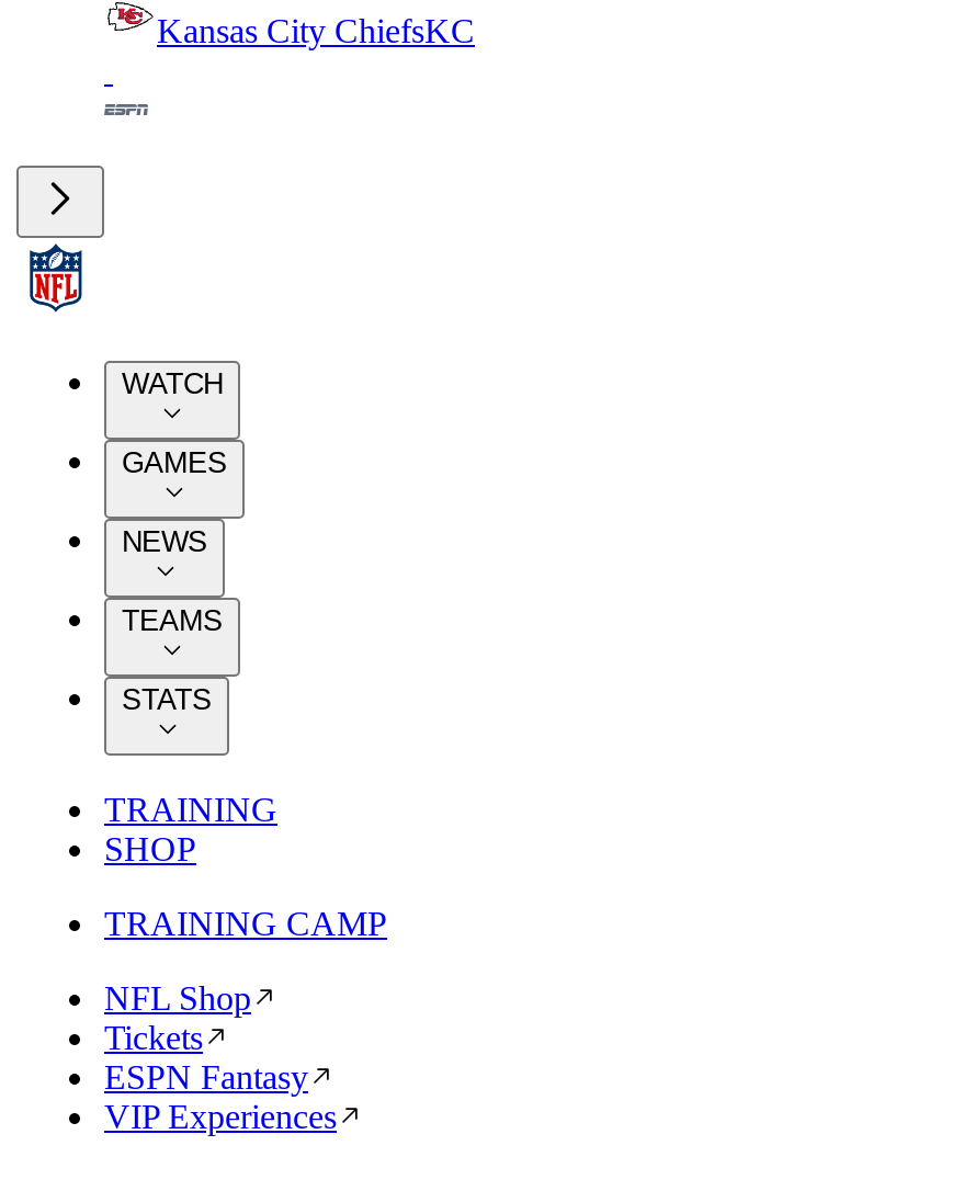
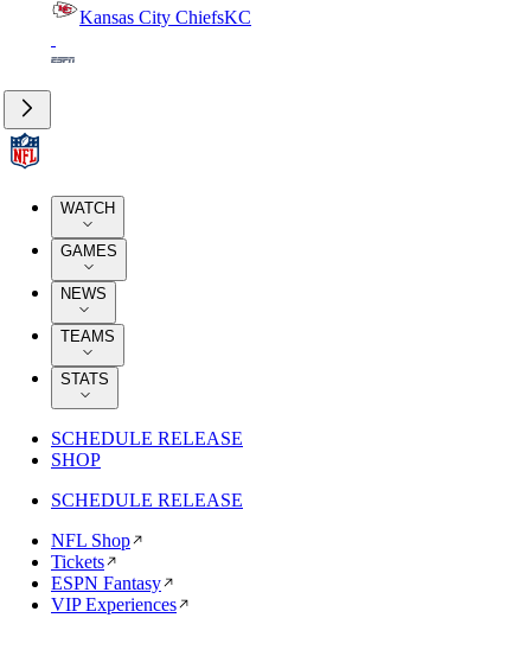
[104,791,277,828] TRAINING -> [51,428,243,448] SCHEDULE RELEASE
[104,905,387,942] TRAINING CAMP -> [51,490,243,510] SCHEDULE RELEASE

